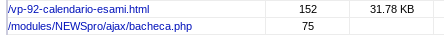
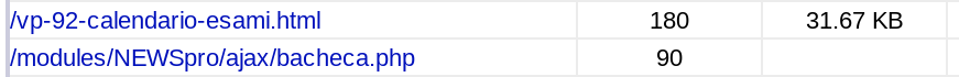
[298,3,316,15] 152 -> [650,7,689,33] 180
[369,3,413,15] 31.78 KB -> [806,7,903,33] 31.67 KB
[301,20,313,32] 75 -> [656,44,683,70] 90

